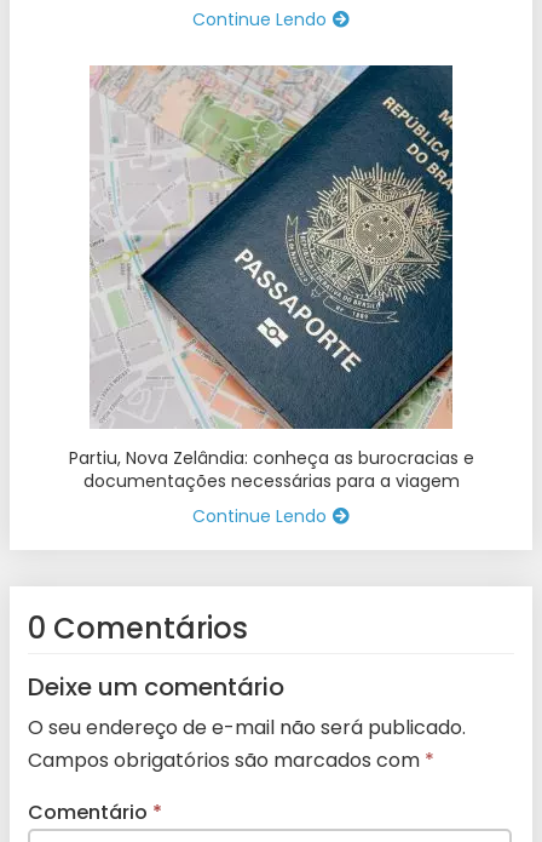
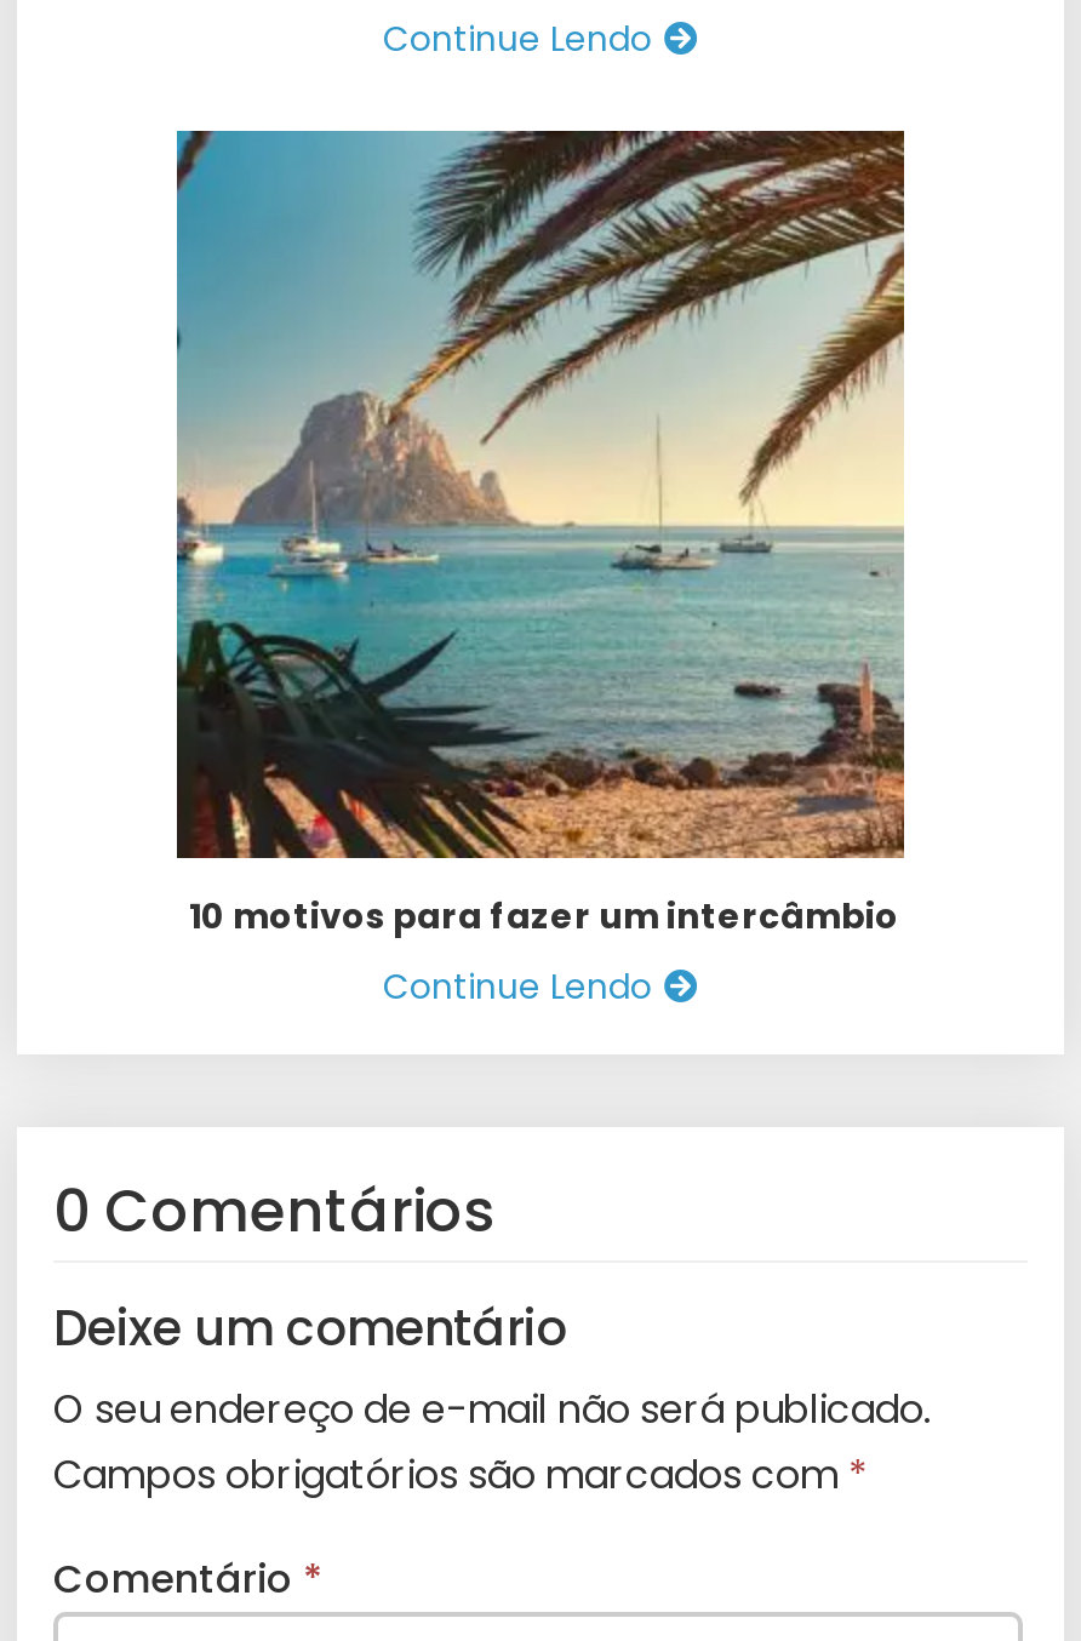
[68,64,474,493] [image] | Partiu, Nova Zelândia: conheça as burocracias e | documentações necessárias para a viagem -> [175,128,906,941] [image] | 10 motivos para fazer um intercâmbio

